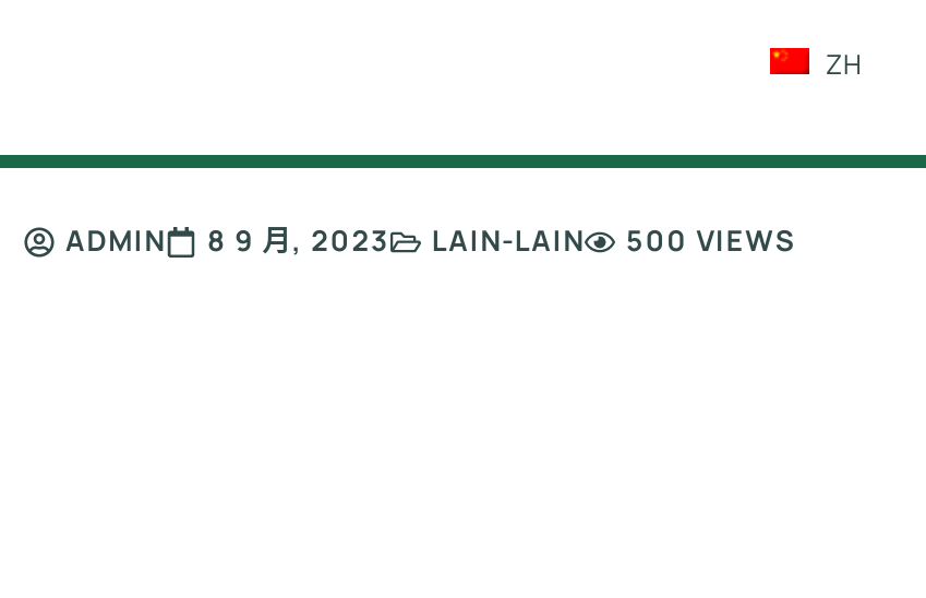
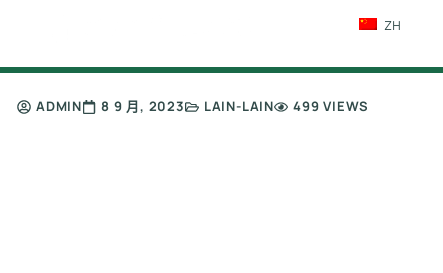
[65,220,797,260] ADMIN 8 9 月, 2023 LAIN-LAIN 500 VIEWS -> [36,97,369,115] ADMIN 8 9 月, 2023 LAIN-LAIN 499 VIEWS

